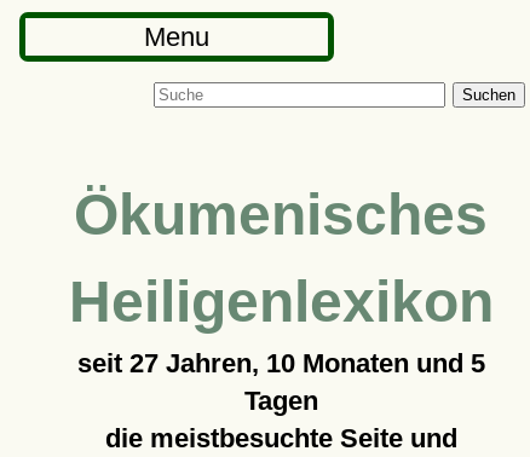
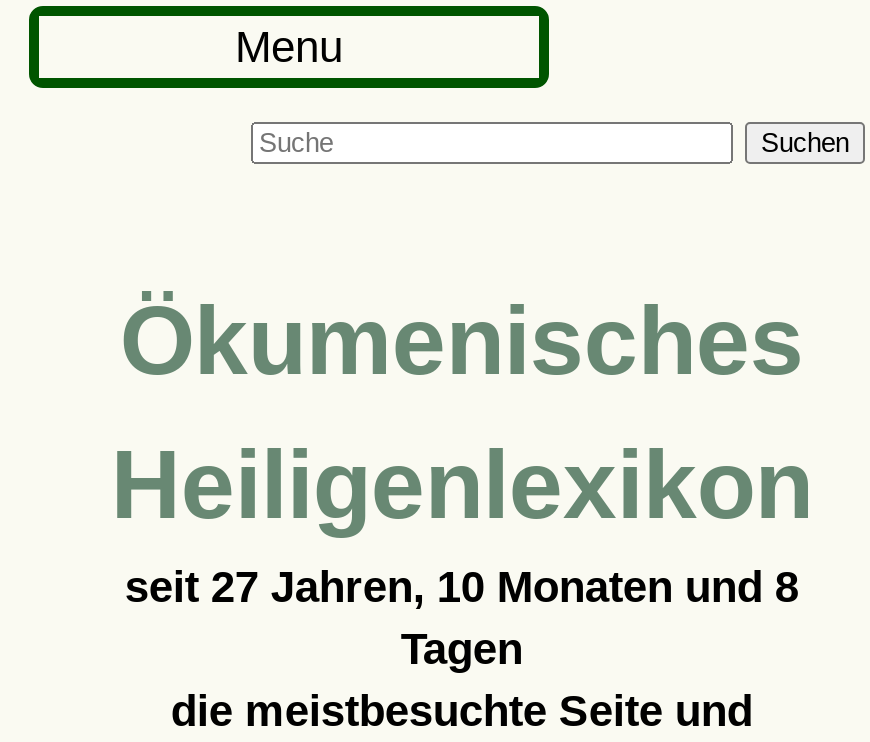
[77,348,485,378] seit 27 Jahren, 10 Monaten und 5 -> [125,562,799,612] seit 27 Jahren, 10 Monaten und 8

